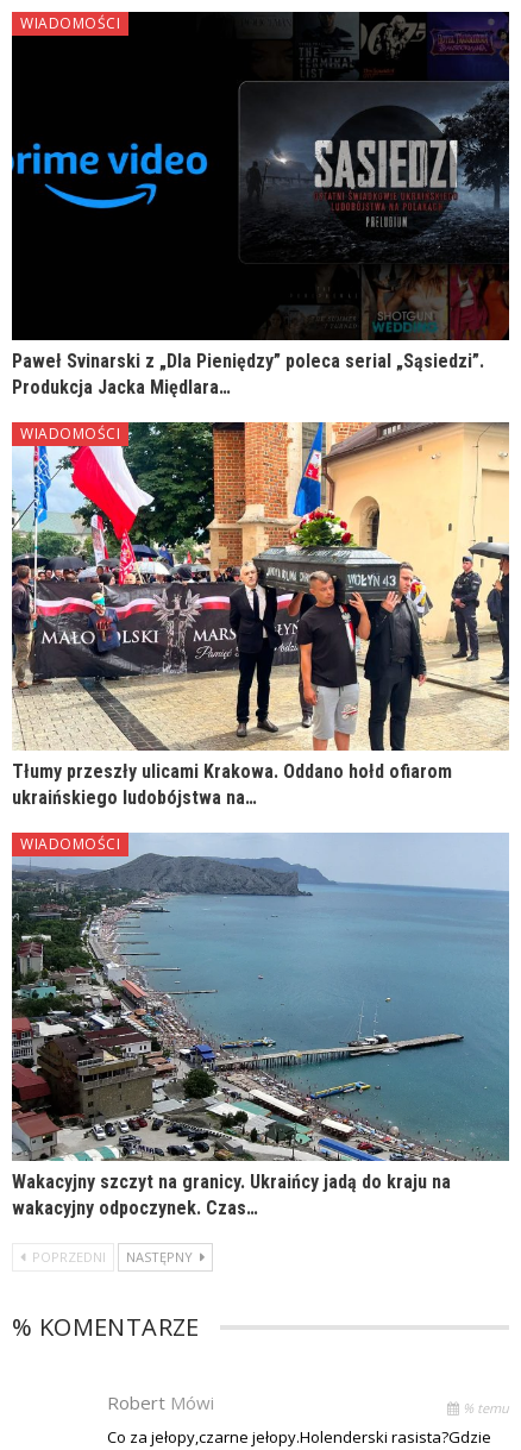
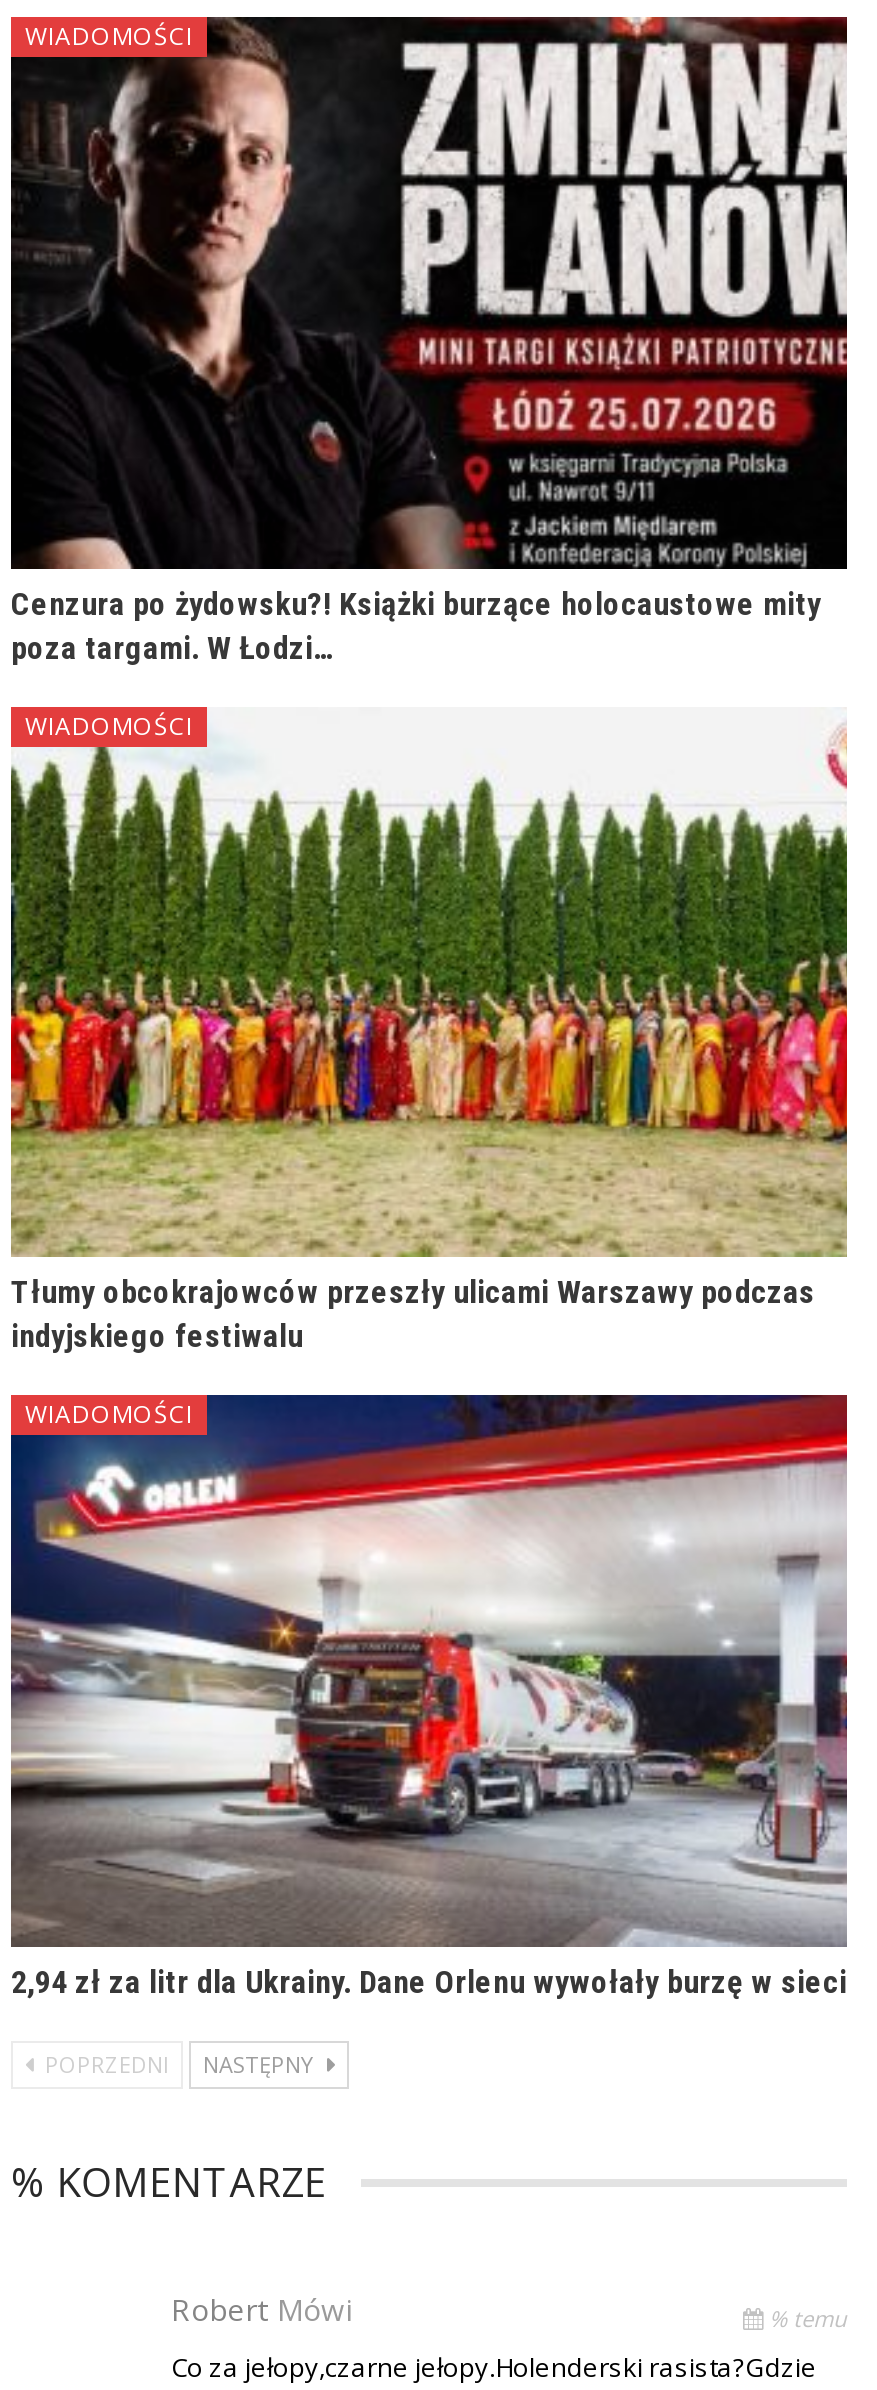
[11,11,510,398] [image] | Paweł Svinarski z „Dla Pieniędzy” poleca serial „Sąsiedzi”. | Produkcja Jacka Międlara… -> [9,16,849,666] [image] | Cenzura po żydowsku?! Książki burzące holocaustowe mity | poza targami. W Łodzi…
[11,421,510,809] [image] | Tłumy przeszły ulicami Krakowa. Oddano hołd ofiarom | ukraińskiego ludobójstwa na… -> [9,706,849,1356] [image] | Tłumy obcokrajowców przeszły ulicami Warszawy podczas | indyjskiego festiwalu
[12,831,510,1219] [image] | Wakacyjny szczyt na granicy. Ukraińcy jadą do kraju na | wakacyjny odpoczynek. Czas… -> [11,1392,849,2002] [image] | 2,94 zł za litr dla Ukrainy. Dane Orlenu wywołały burzę w sieci

